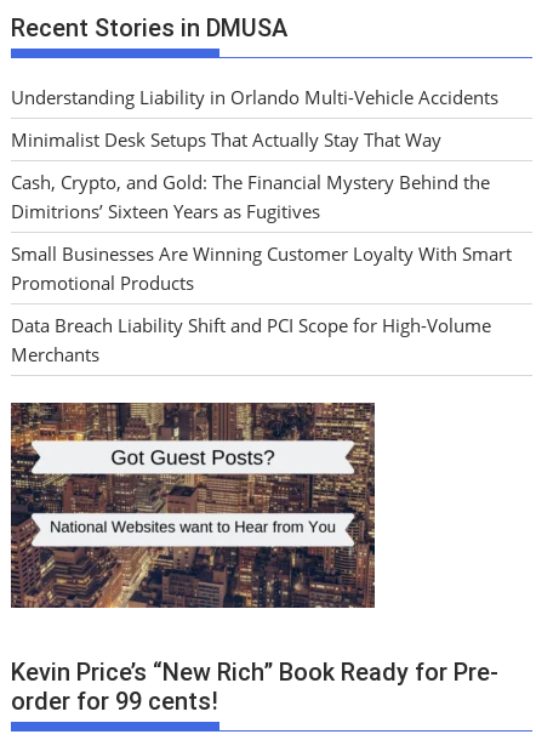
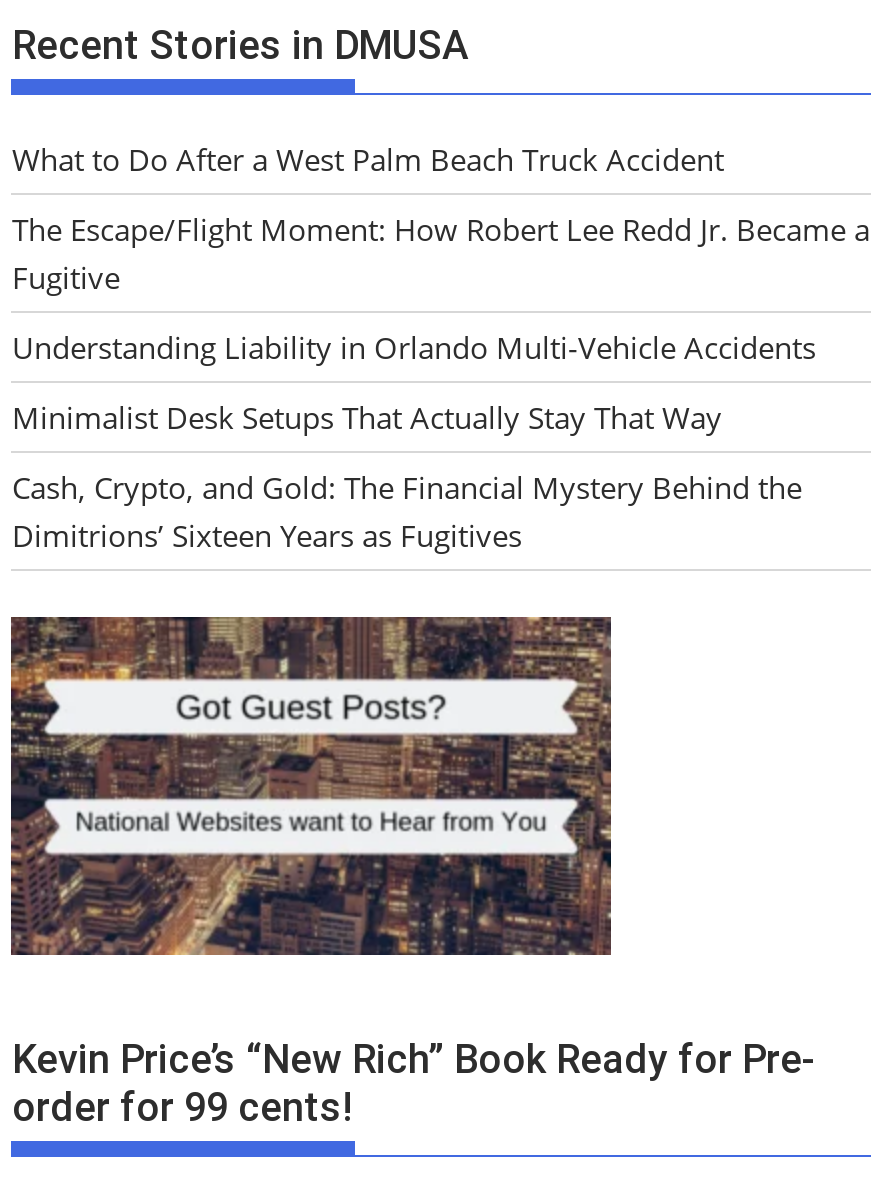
none -> [12,139,870,297] What to Do After a West Palm Beach Truck Accident | The Escape/Flight Moment: How Robert Lee Redd Jr. Became a | Fugitive
moved [12,84,499,223] -> [12,327,816,555]: Understanding Liability in Orlando Multi-Vehicle Accidents | Minimalist Desk Setups That Actually Stay That Way | Cash, Crypto, and Gold: The Financial Mystery Behind the | Dimitrions’ Sixteen Years as Fugitives
[12,241,512,366] Small Businesses Are Winning Customer Loyalty With Smart | Promotional Products | Data Breach Liability Shift and PCI Scope for High-Volume | Merchants -> none

